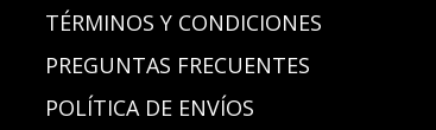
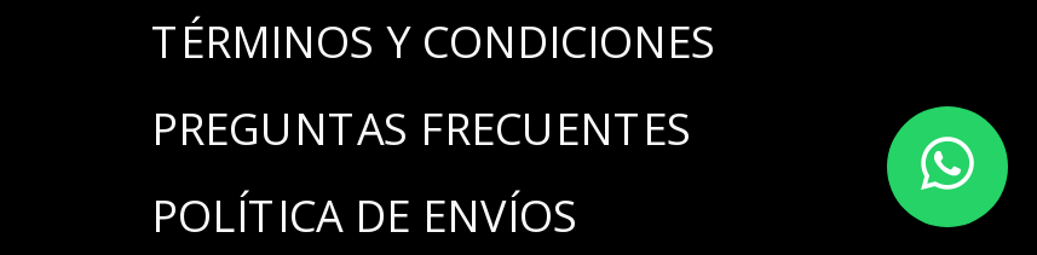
none -> [885,103,1010,231] [image]

